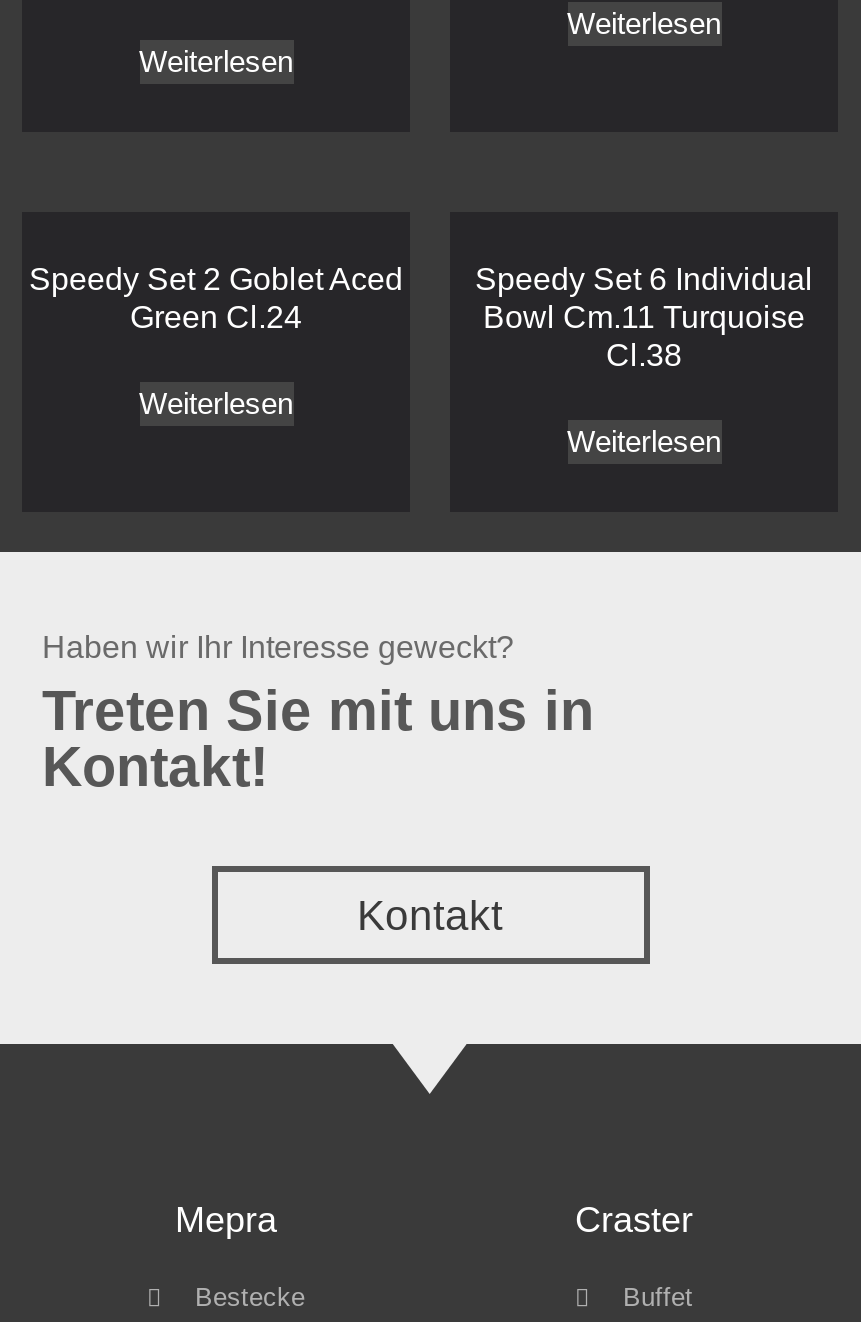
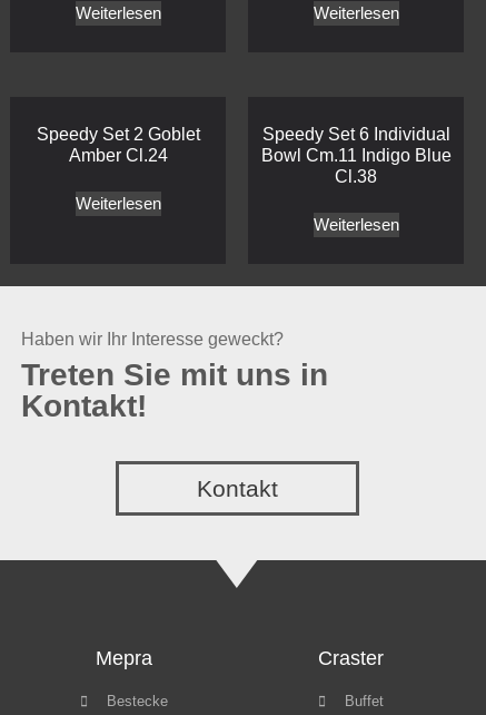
[29,263,403,335] Speedy Set 2 Goblet Aced | Green Cl.24 -> [36,125,200,165] Speedy Set 2 Goblet | Amber Cl.24
[483,301,805,335] Bowl Cm.11 Turquoise -> [261,146,451,165] Bowl Cm.11 Indigo Blue

